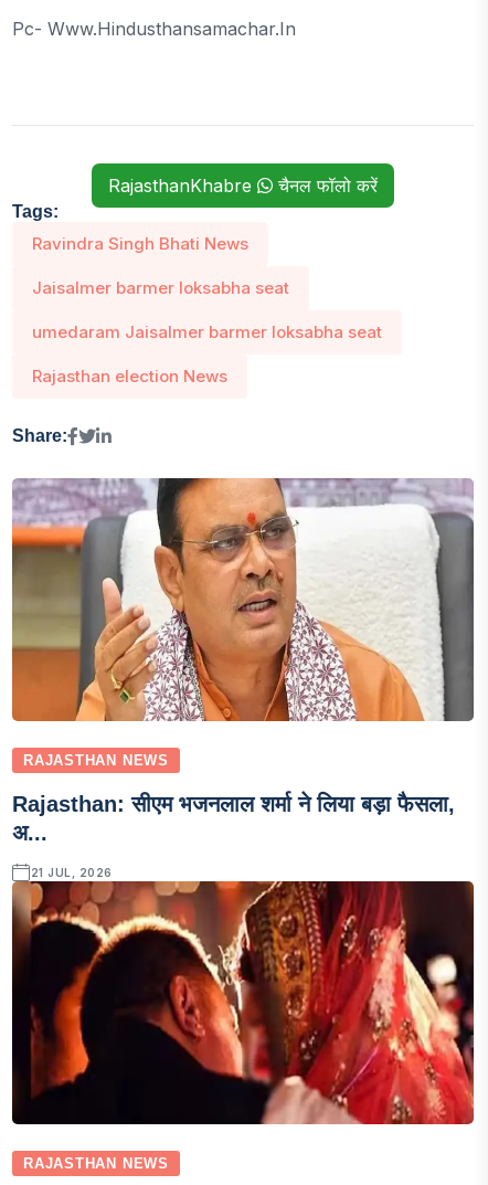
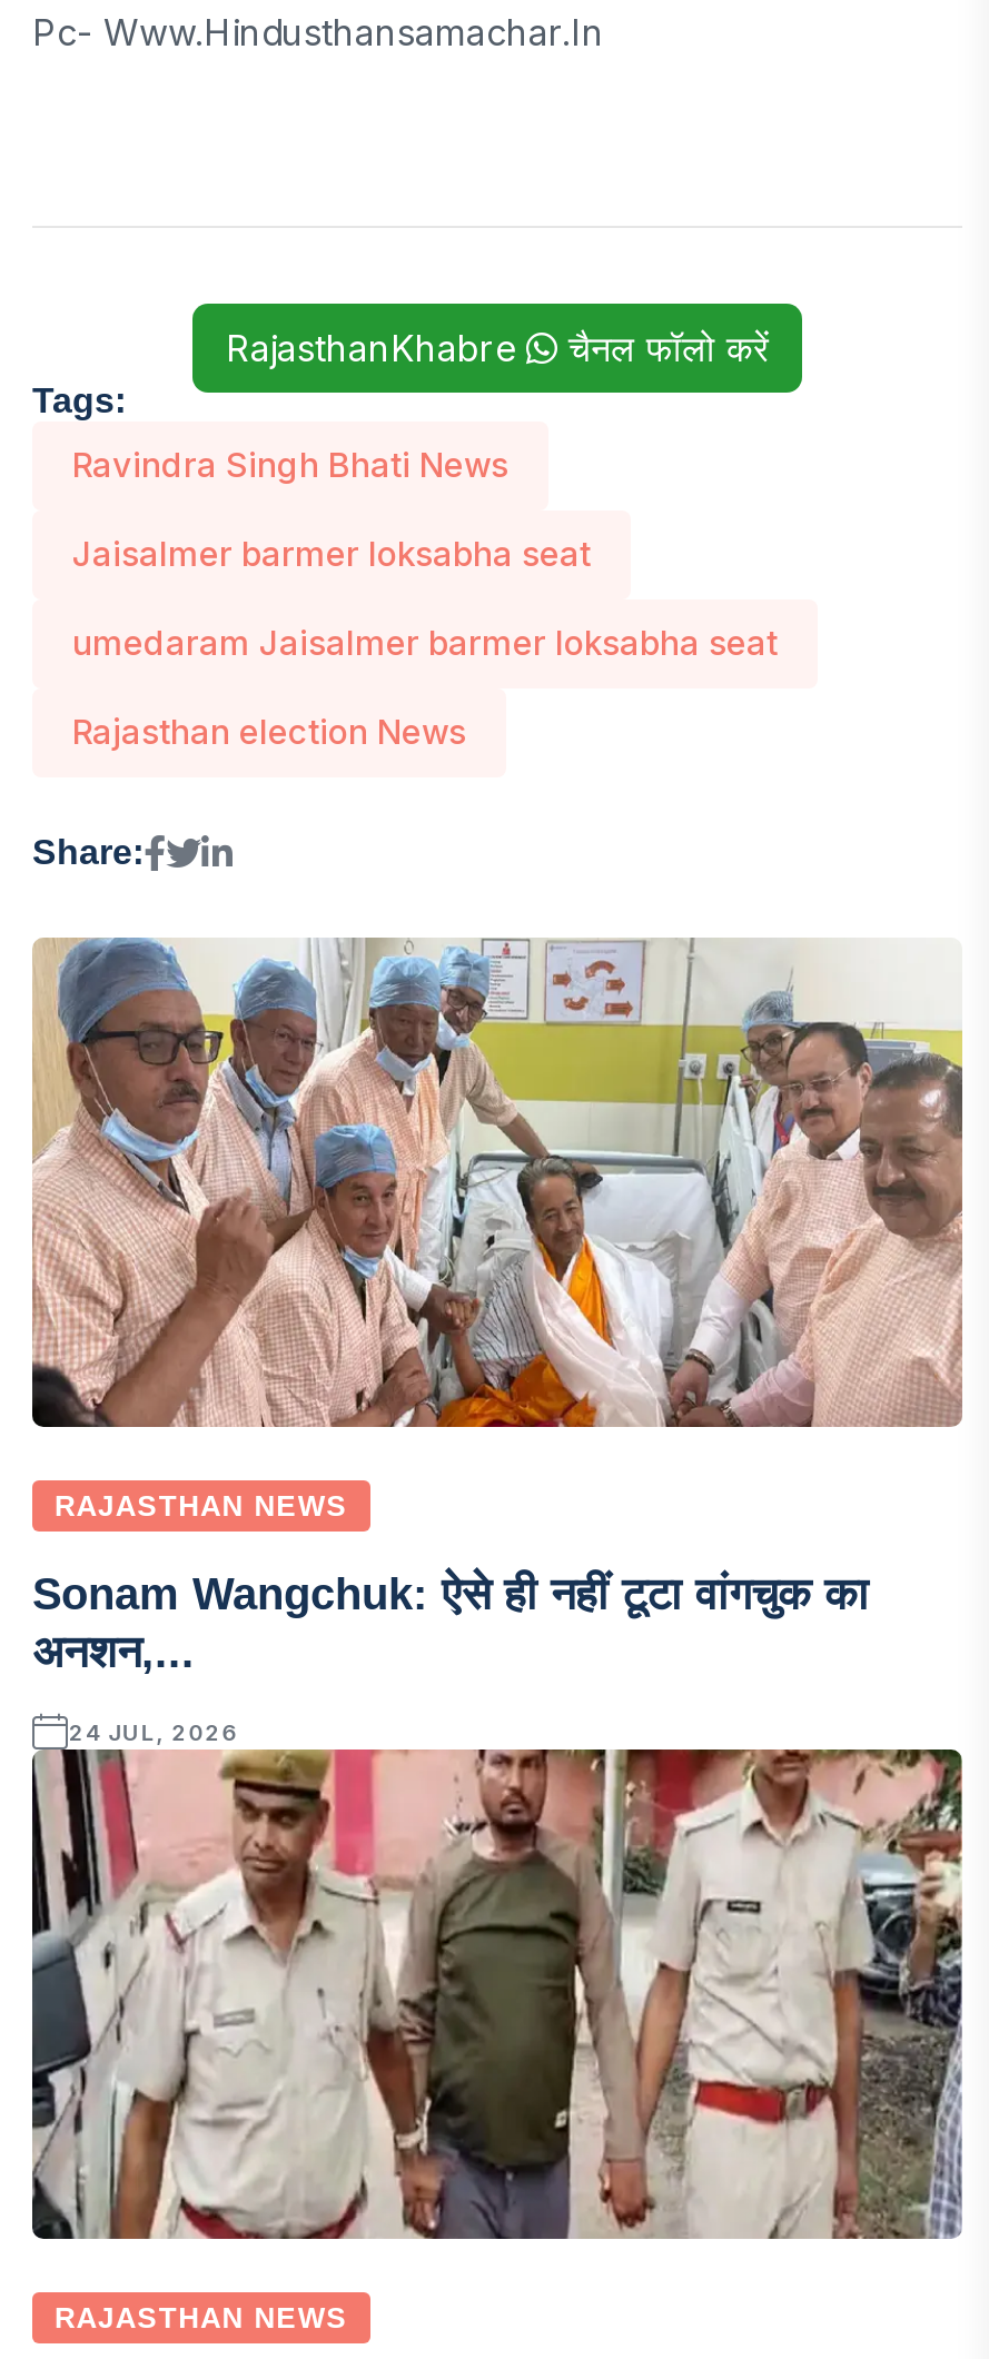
[11,478,475,722] [image] -> [30,938,965,1429] [image]
[12,792,455,845] Rajasthan: सीएम भजनलाल शर्मा ने लिया बड़ा फैसला, | अ... -> [32,1569,869,1676] Sonam Wangchuk: ऐसे ही नहीं टूटा वांगचुक का | अनशन,...
[30,866,112,879] 21 JUL, 2026 -> [69,1718,239,1745] 24 JUL, 2026
[11,880,475,1125] [image] -> [30,1747,965,2241] [image]

